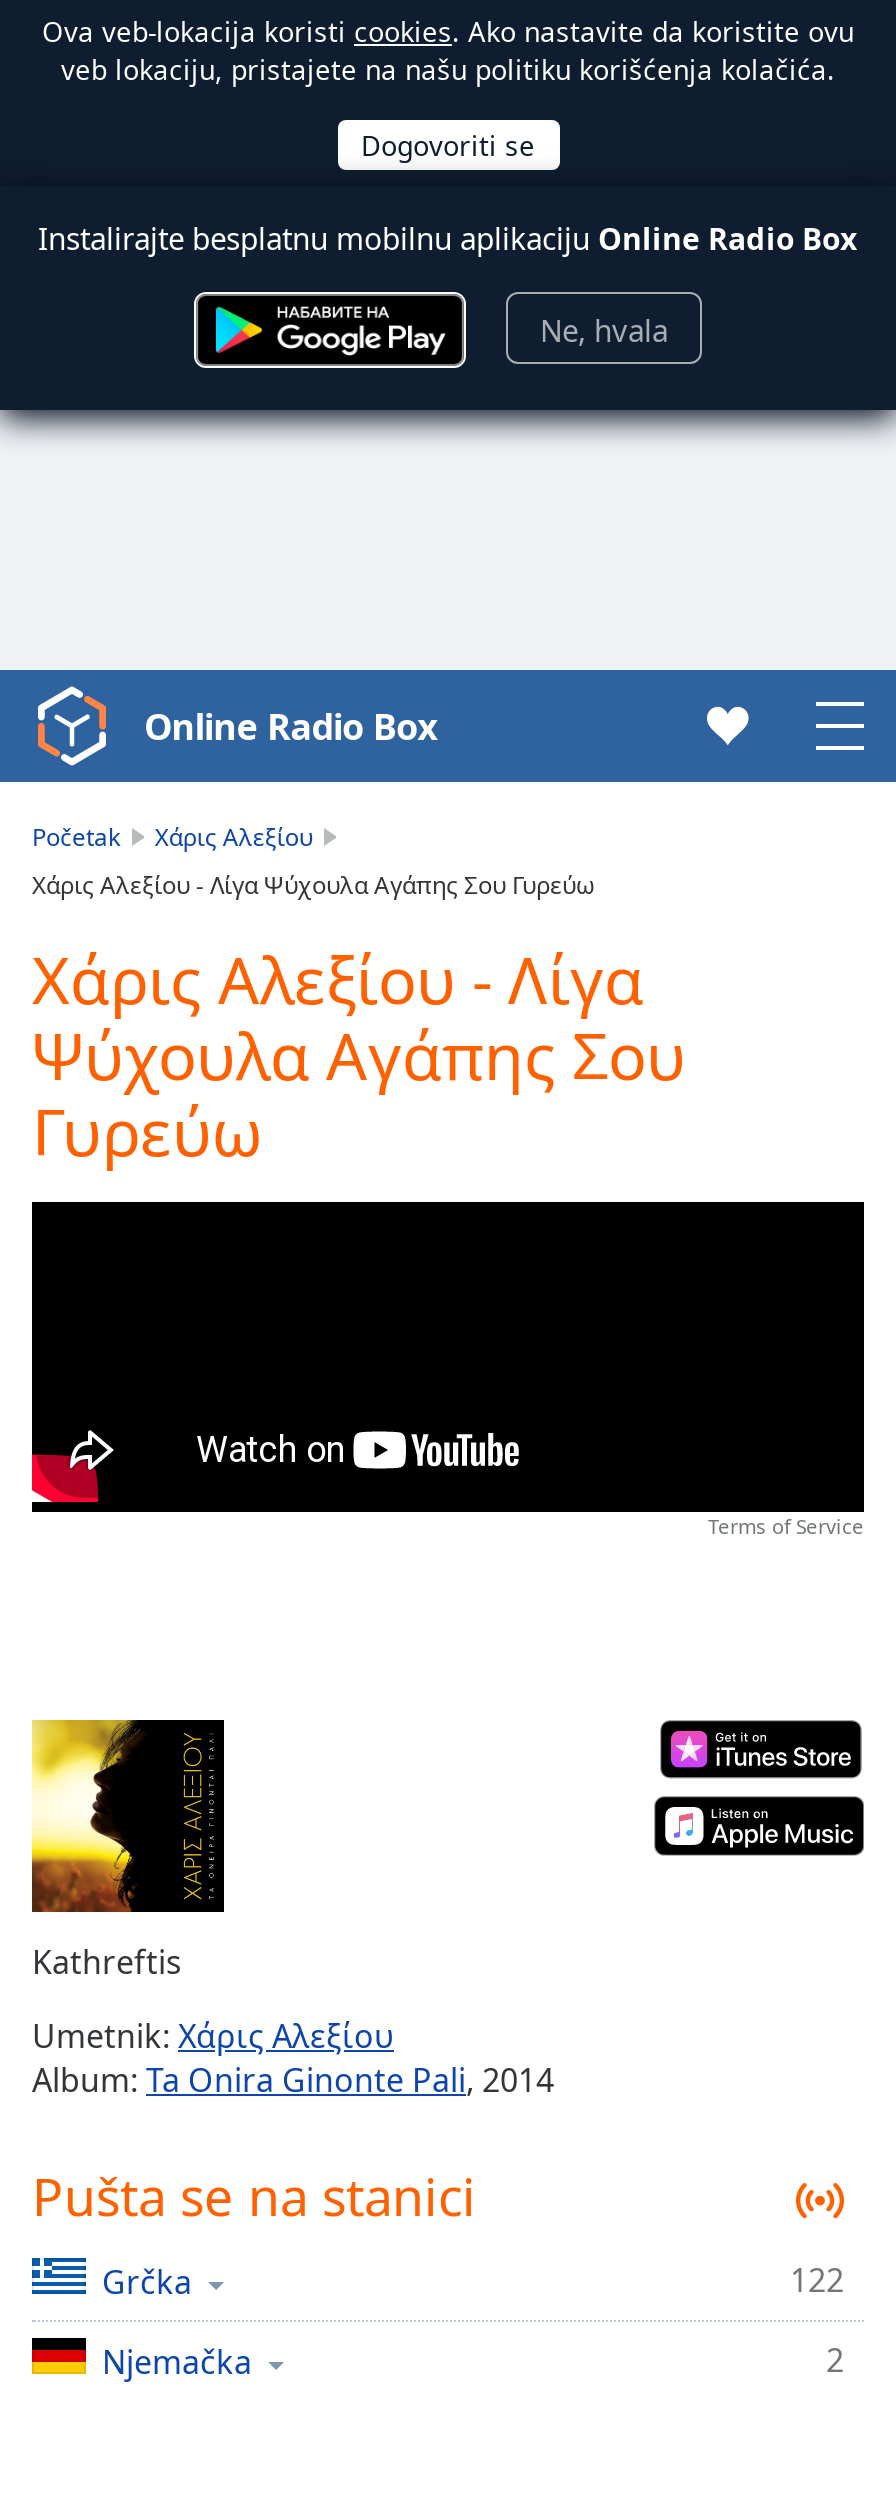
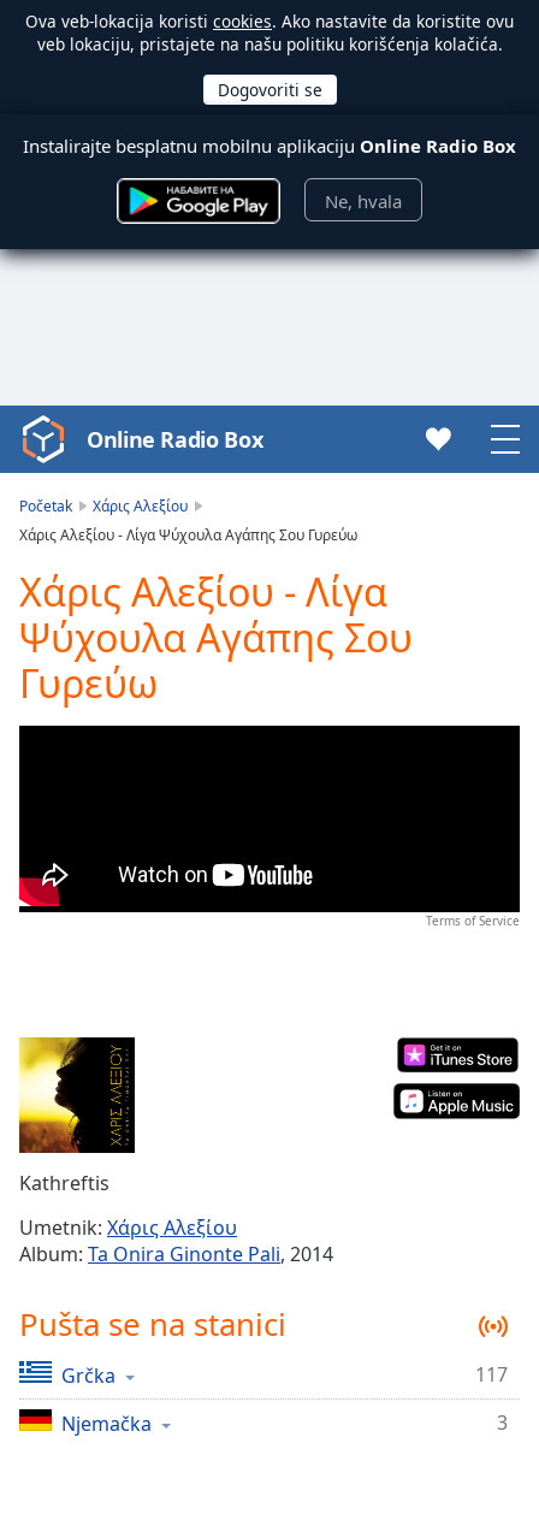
[790,2258,844,2302] 122 -> [475,1361,508,1388] 117
[826,2338,844,2382] 2 -> [497,1409,508,1436] 3

